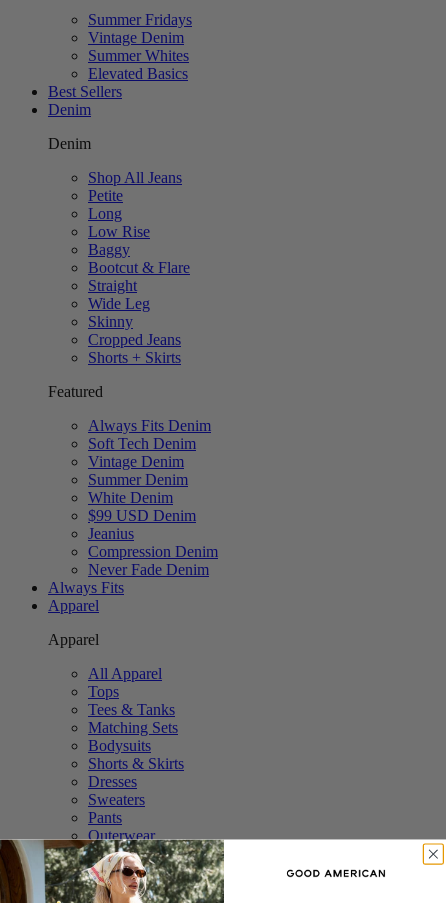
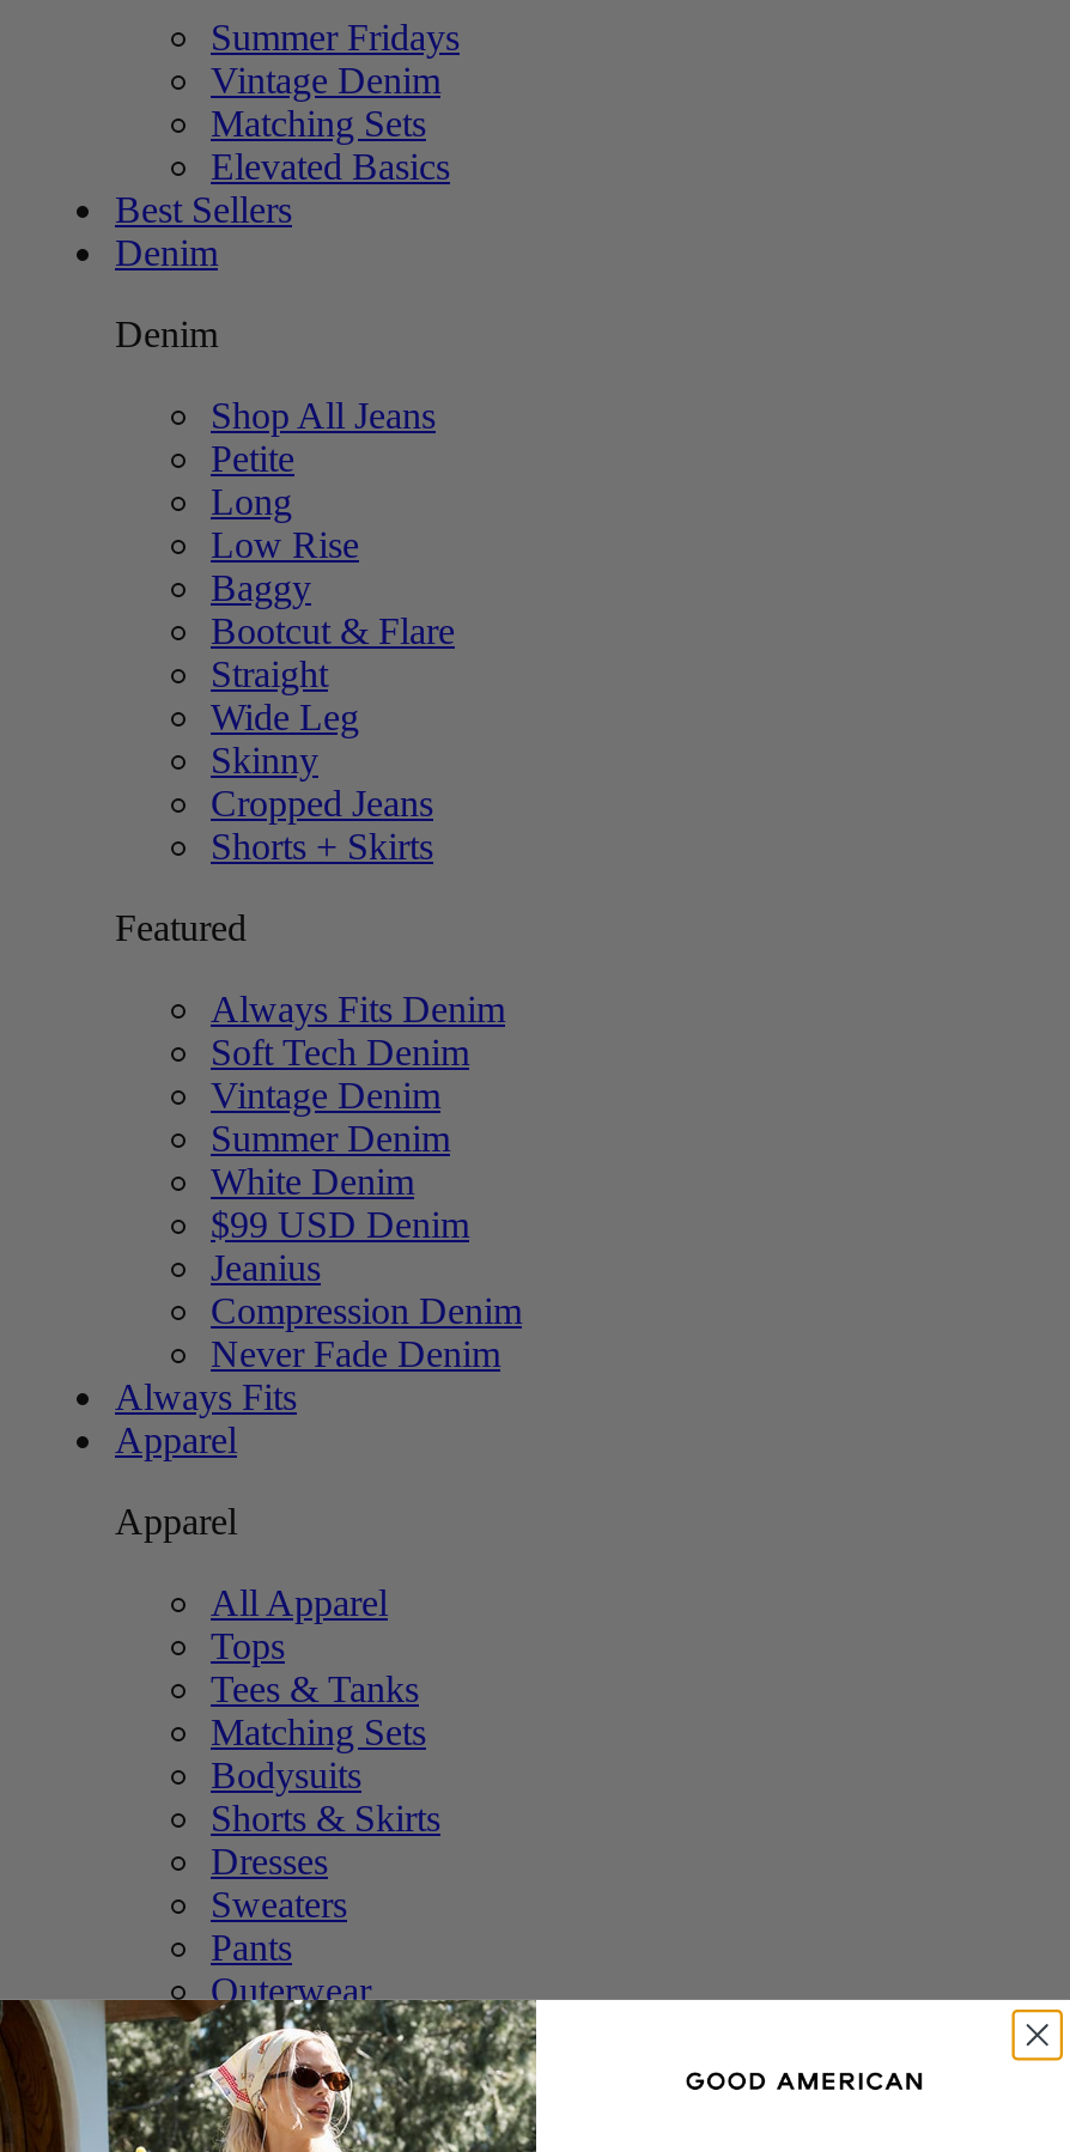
[88,47,189,64] Summer Whites -> [211,103,426,144] Matching Sets

